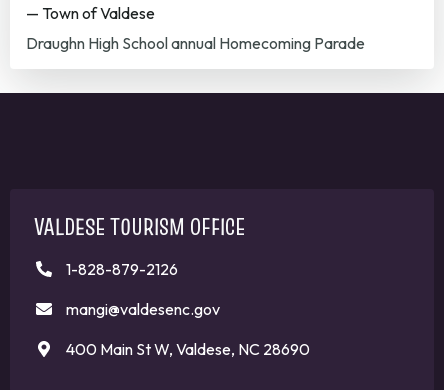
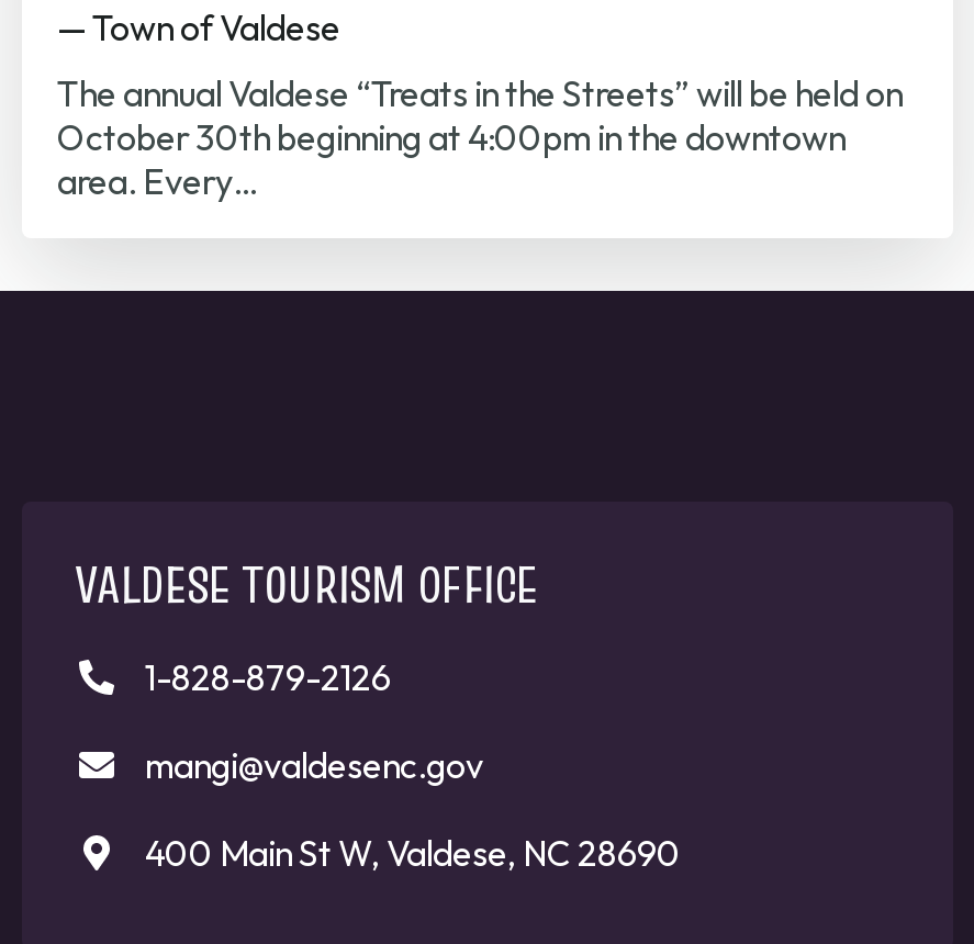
[26,33,365,53] Draughn High School annual Homecoming Parade -> [57,72,903,204] The annual Valdese “Treats in the Streets” will be held on | October 30th beginning at 4:00pm in the downtown | area. Every…

